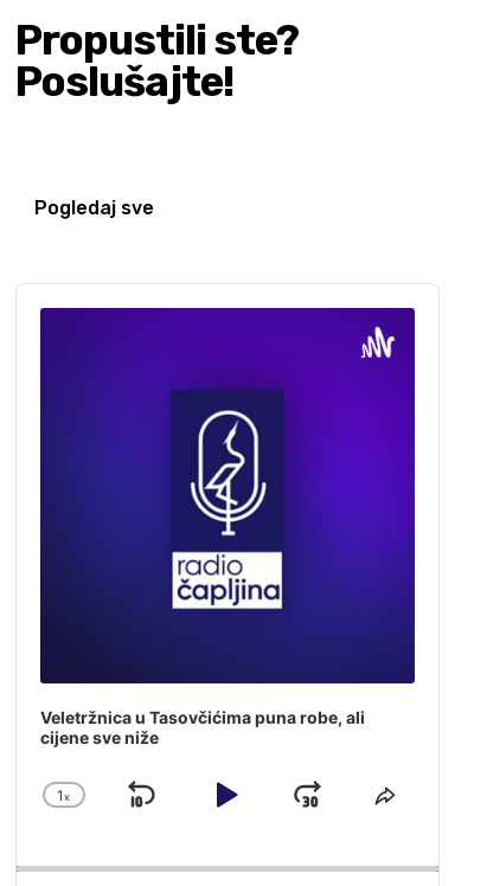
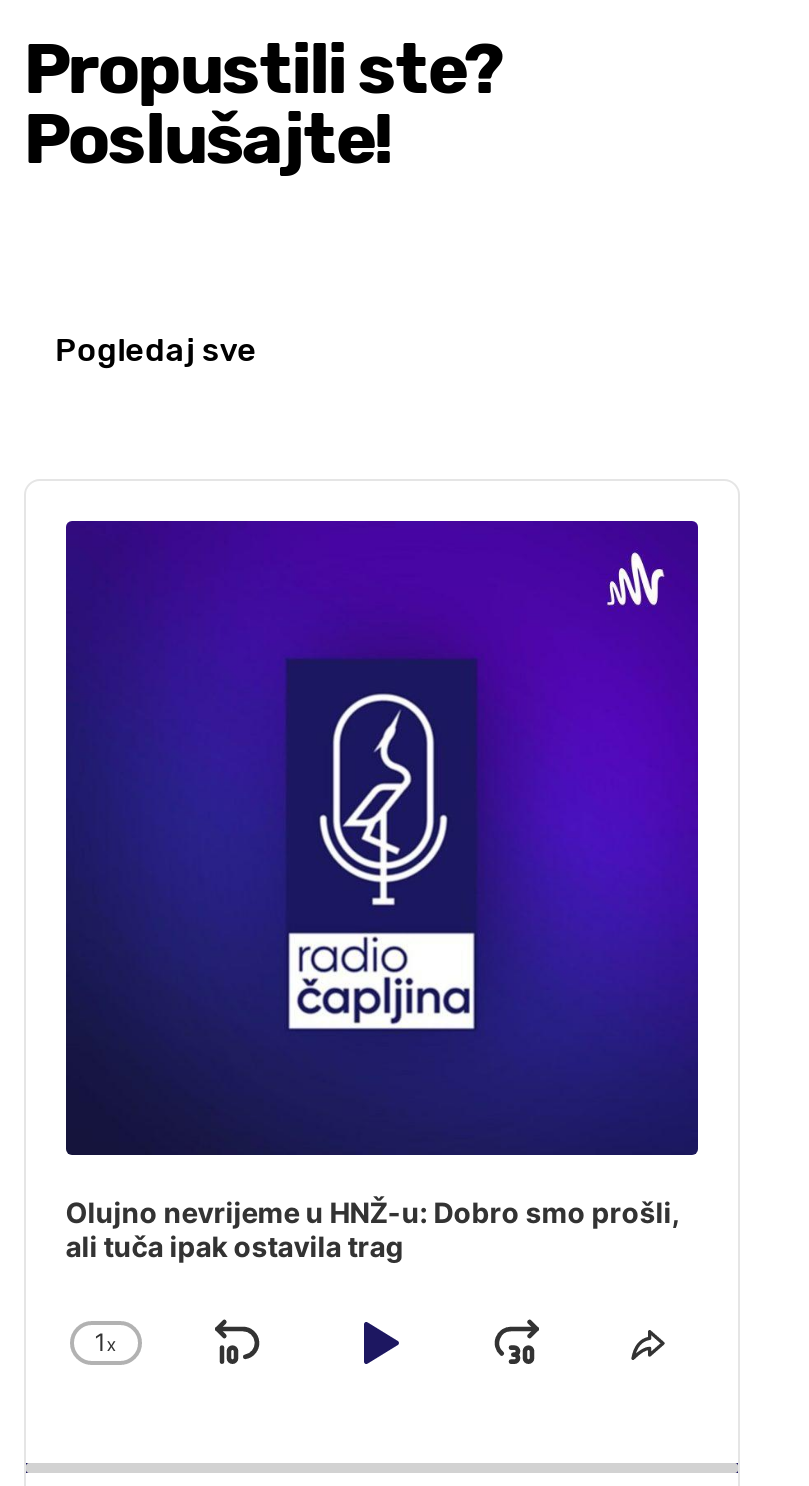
[40,707,365,747] Veletržnica u Tasovčićima puna robe, ali | cijene sve niže -> [66,1194,680,1262] Olujno nevrijeme u HNŽ-u: Dobro smo prošli, | ali tuča ipak ostavila trag

